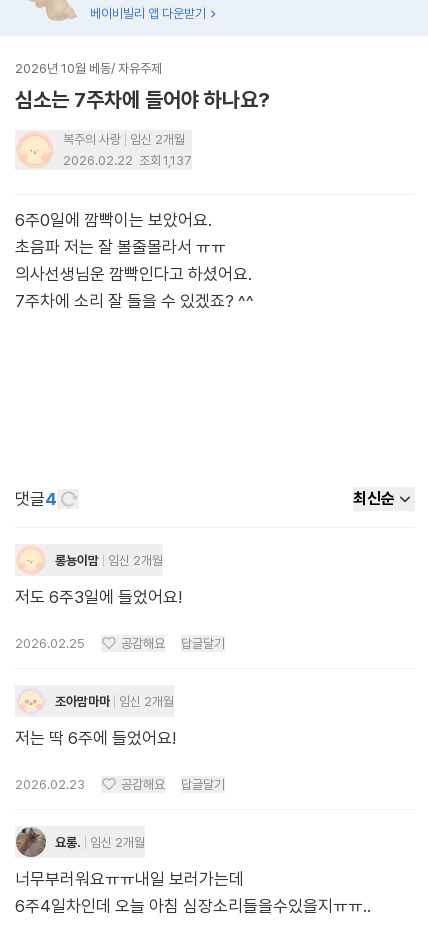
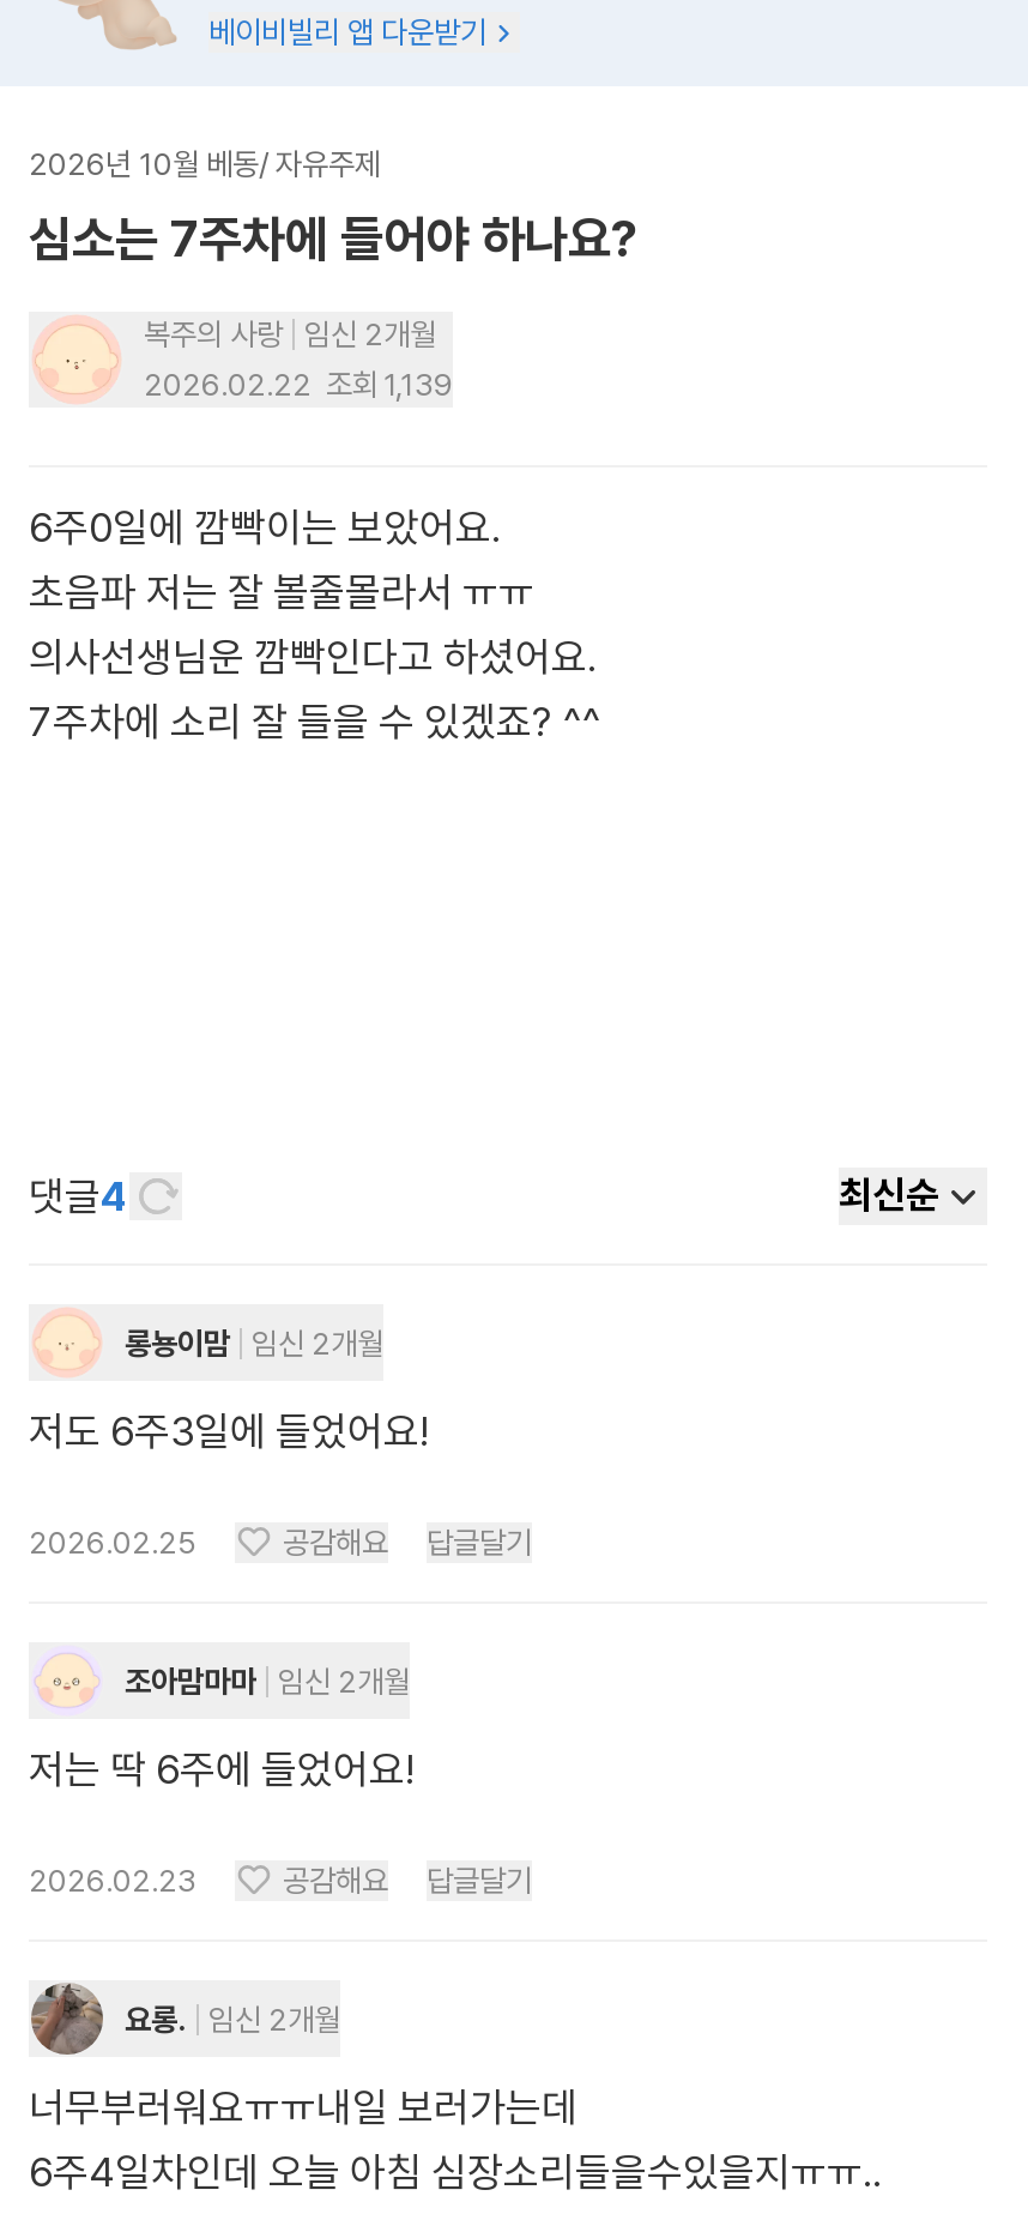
[63,153,192,168] 2026.02.22 조회 1,137 -> [144,367,453,403] 2026.02.22 조회 1,139

